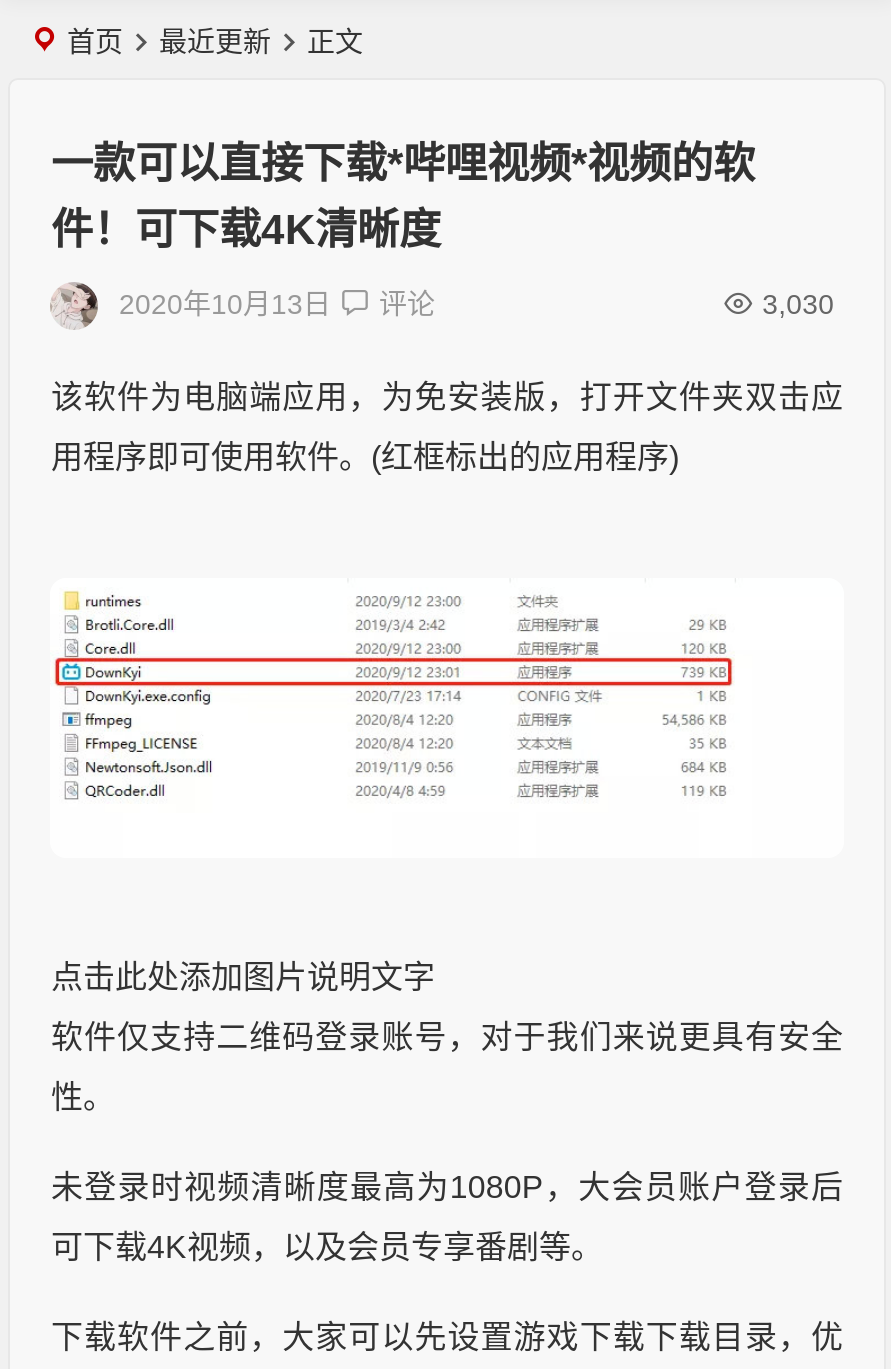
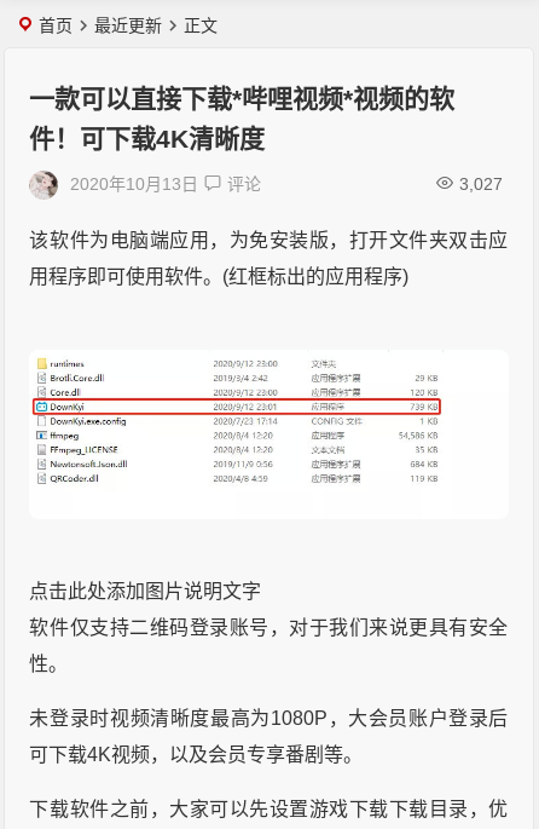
[762,288,834,320] 3,030 -> [459,174,503,194] 3,027

